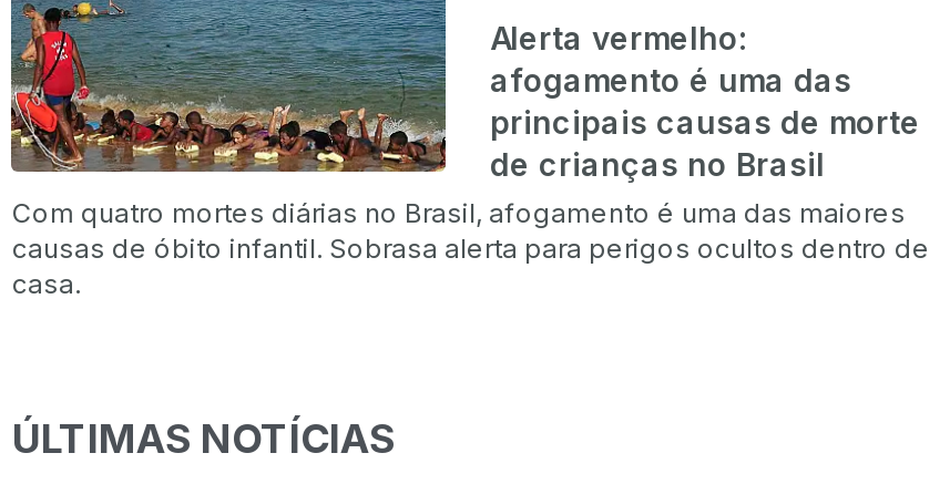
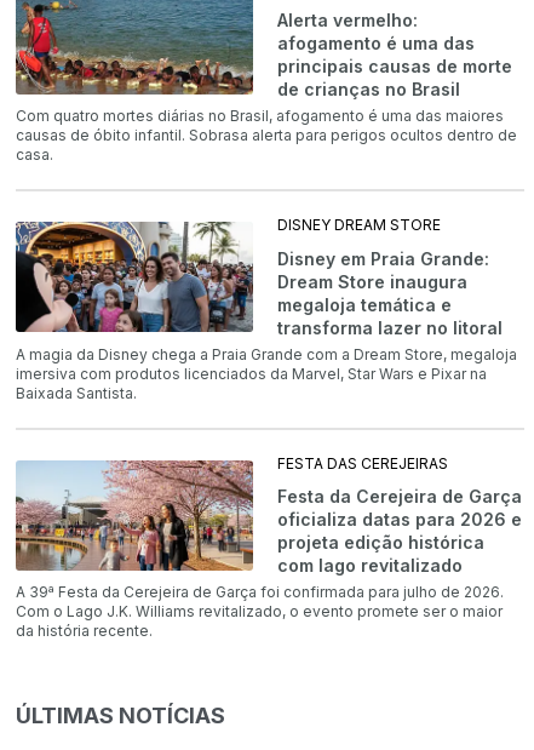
none -> [15,216,518,402] [image] | DISNEY DREAM STORE | Disney em Praia Grande: | Dream Store inaugura | megaloja temática e | transforma lazer no litoral | A magia da Disney chega a Praia Grande com a Dream Store, megaloja | imersiva com produtos licenciados da Marvel, Star Wars e Pixar na | Baixada Santista.
none -> [16,454,522,640] [image] | FESTA DAS CEREJEIRAS | Festa da Cerejeira de Garça | oficializa datas para 2026 e | projeta edição histórica | com lago revitalizado | A 39ª Festa da Cerejeira de Garça foi confirmada para julho de 2026. | Com o Lago J.K. Williams revitalizado, o evento promete ser o maior | da história recente.

